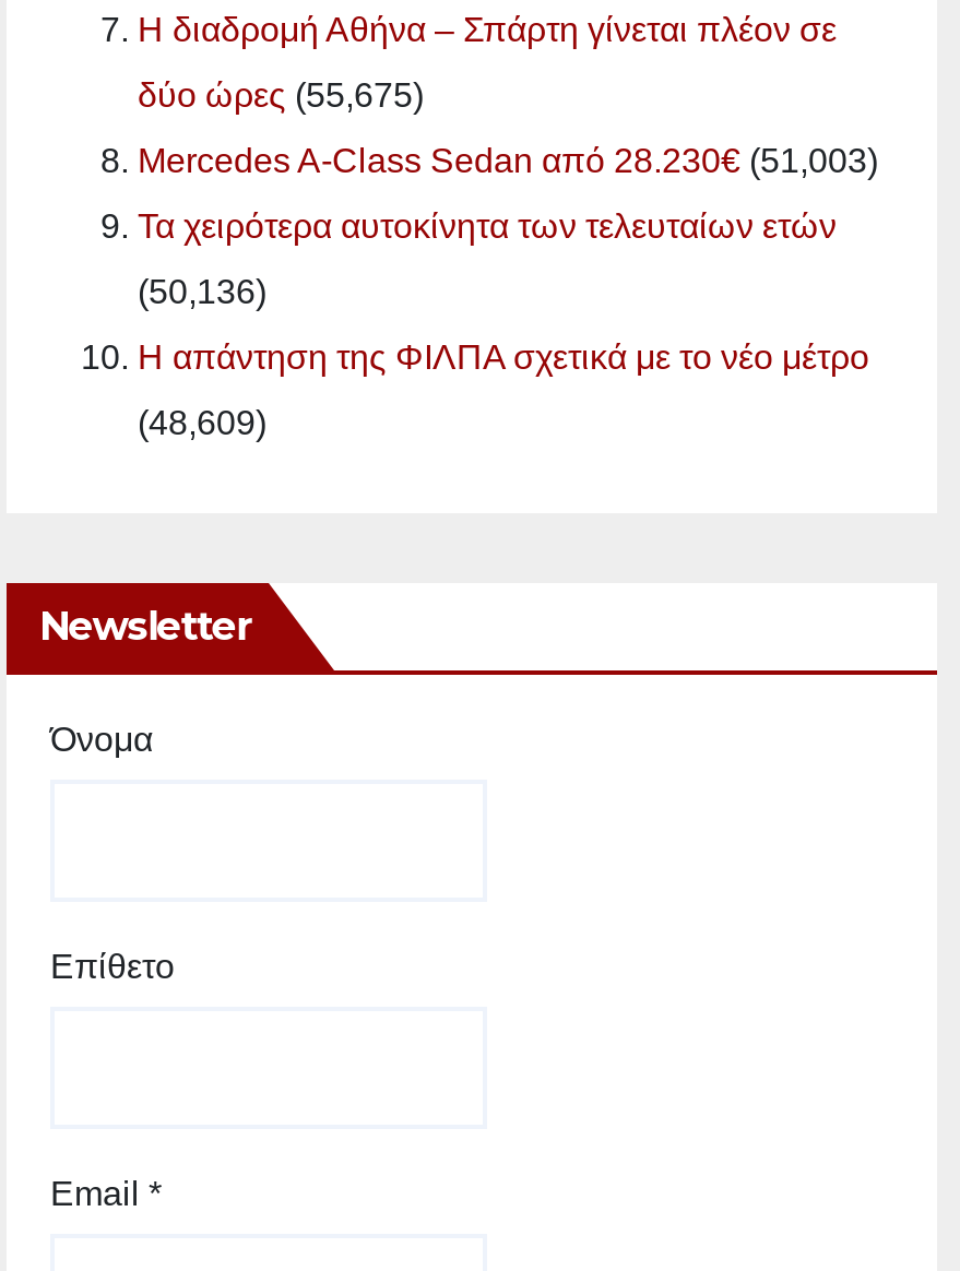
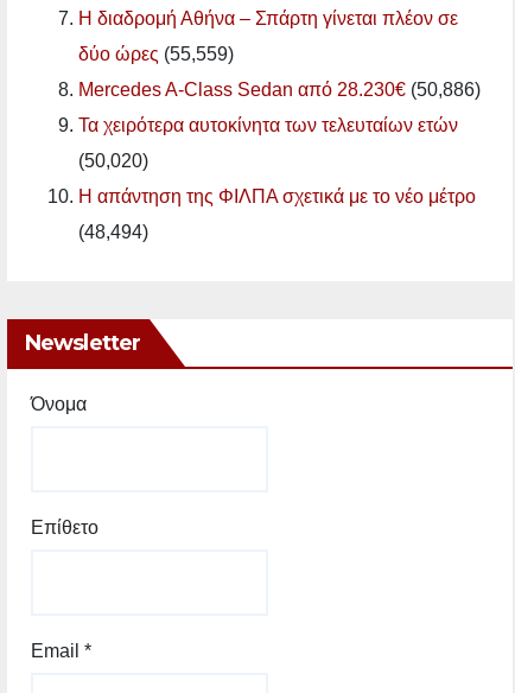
[138,76,424,114] δύο ώρες (55,675) -> [78,44,234,64] δύο ώρες (55,559)
[138,142,878,179] Mercedes A-Class Sedan από 28.230€ (51,003) -> [78,80,481,100] Mercedes A-Class Sedan από 28.230€ (50,886)
[138,273,266,310] (50,136) -> [78,151,148,171] (50,020)
[138,404,266,441] (48,609) -> [78,222,148,242] (48,494)

